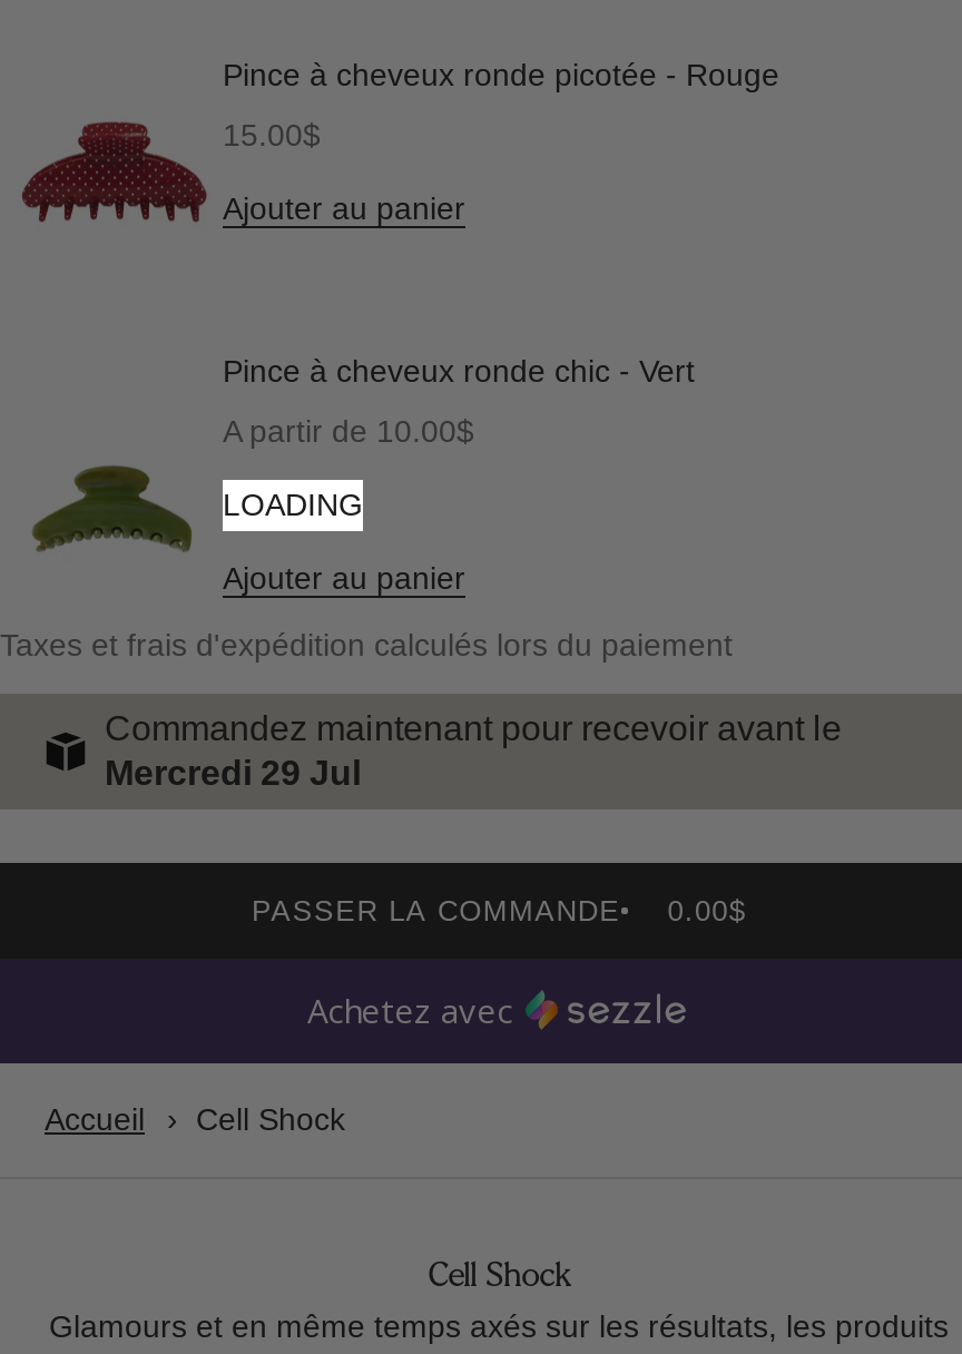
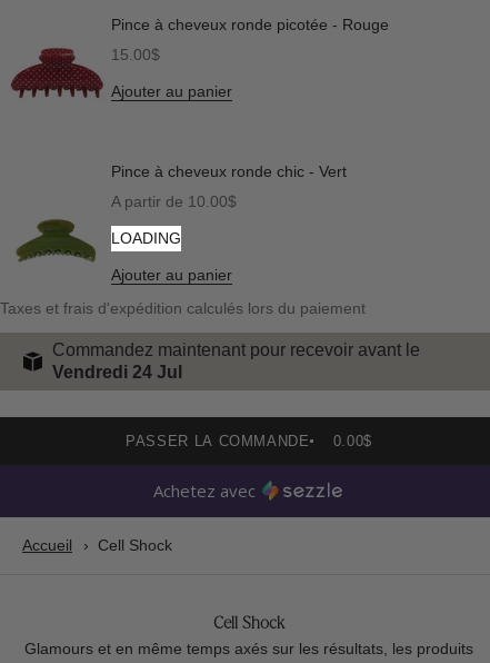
[105,752,361,790] Mercredi 29 Jul -> [52,362,182,381] Vendredi 24 Jul

